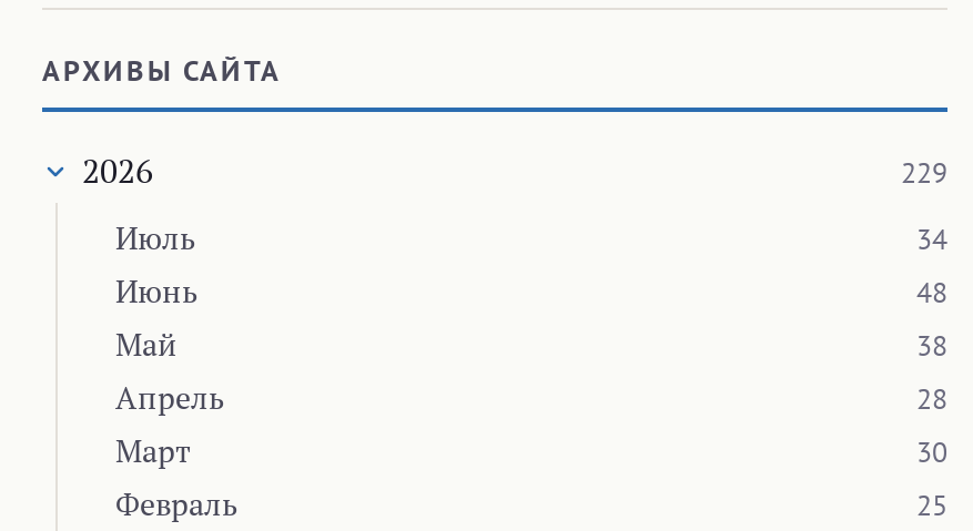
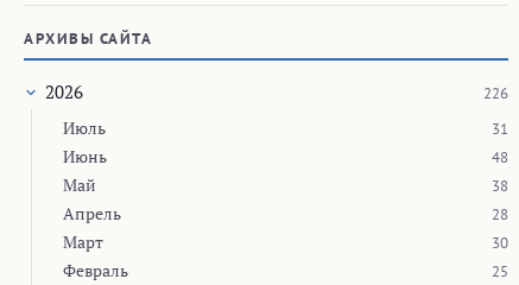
[901,155,947,192] 229 -> [483,83,508,104] 226
[916,221,947,259] 34 -> [492,119,508,139] 31

